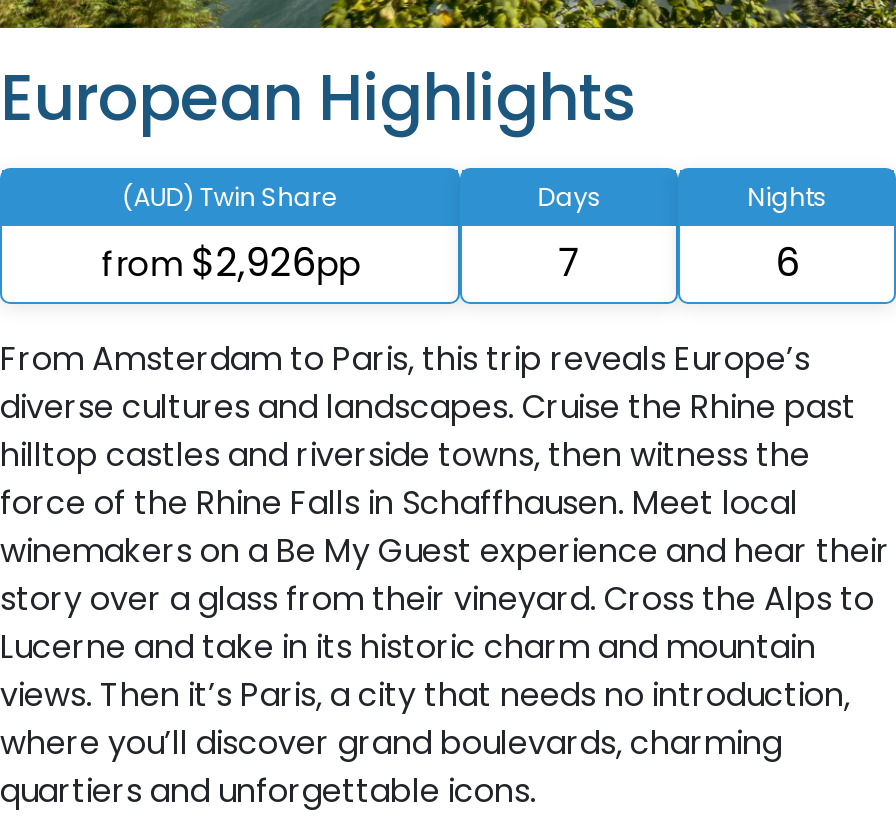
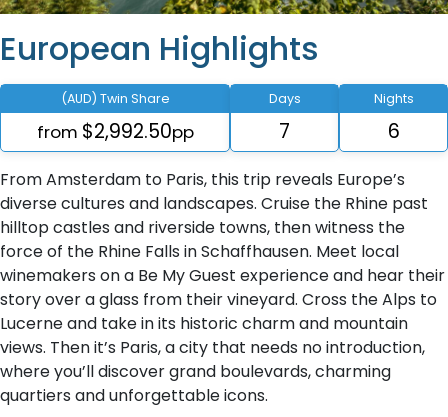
[101,236,359,290] from $2,926pp -> [37,118,194,145] from $2,992.50pp

